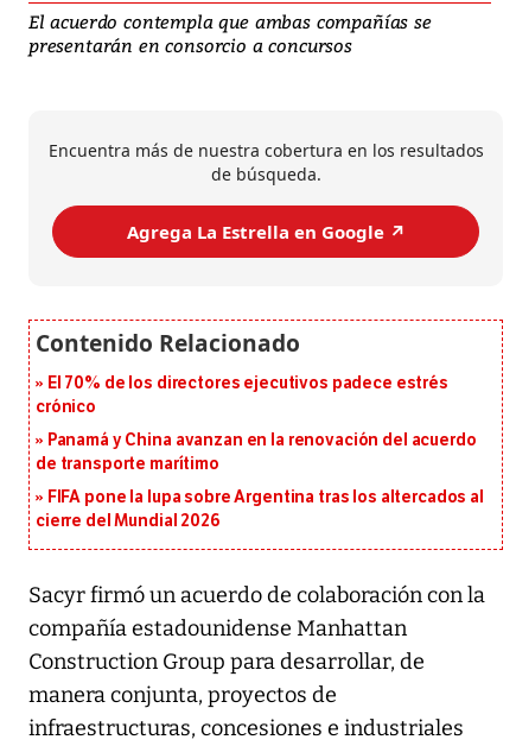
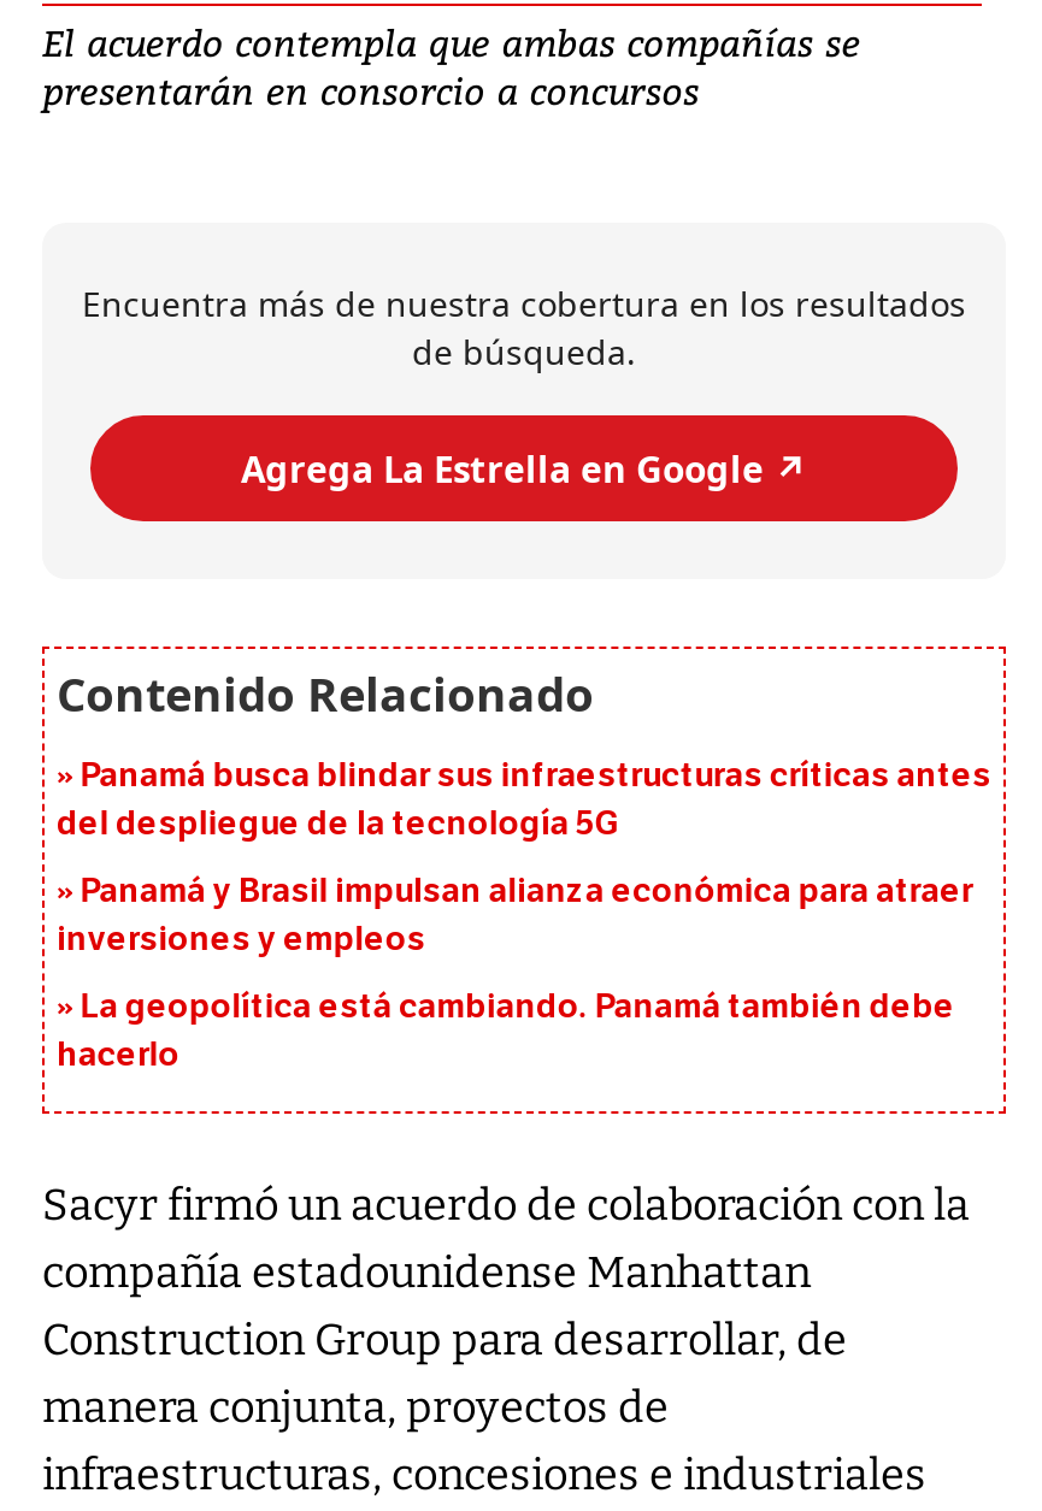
[36,374,448,418] El 70% de los directores ejecutivos padece estrés | crónico -> [57,756,991,845] Panamá busca blindar sus infraestructuras críticas antes | del despliegue de la tecnología 5G
[36,431,476,475] Panamá y China avanzan en la renovación del acuerdo | de transporte marítimo -> [57,872,973,961] Panamá y Brasil impulsan alianza económica para atraer | inversiones y empleos
[36,488,484,532] FIFA pone la lupa sobre Argentina tras los altercados al | cierre del Mundial 2026 -> [57,987,955,1076] La geopolítica está cambiando. Panamá también debe | hacerlo

